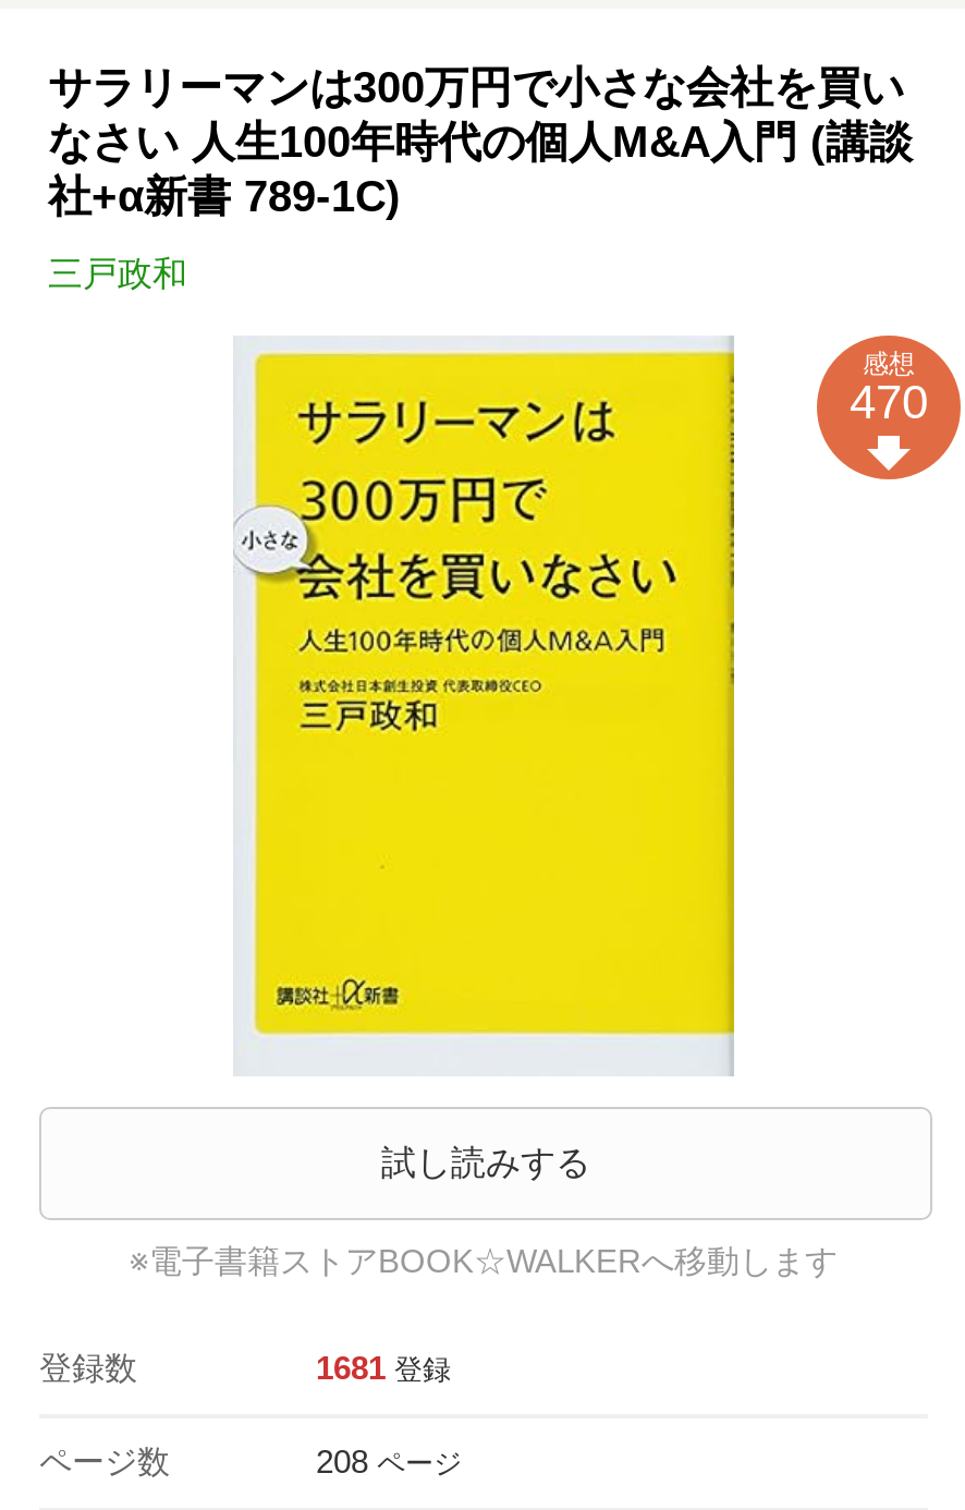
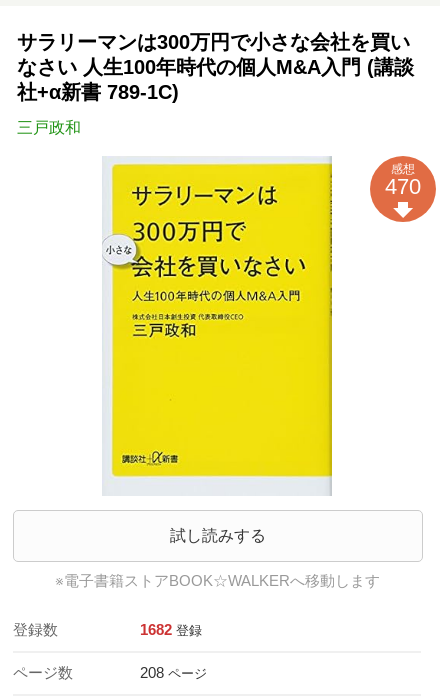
[316,1349,451,1386] 1681 登録 -> [140,621,202,638] 1682 登録

